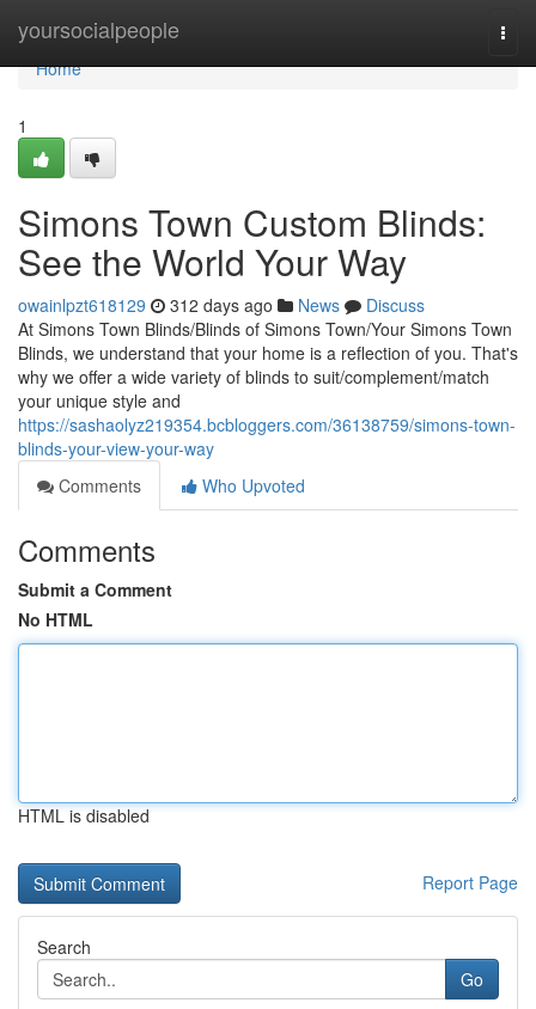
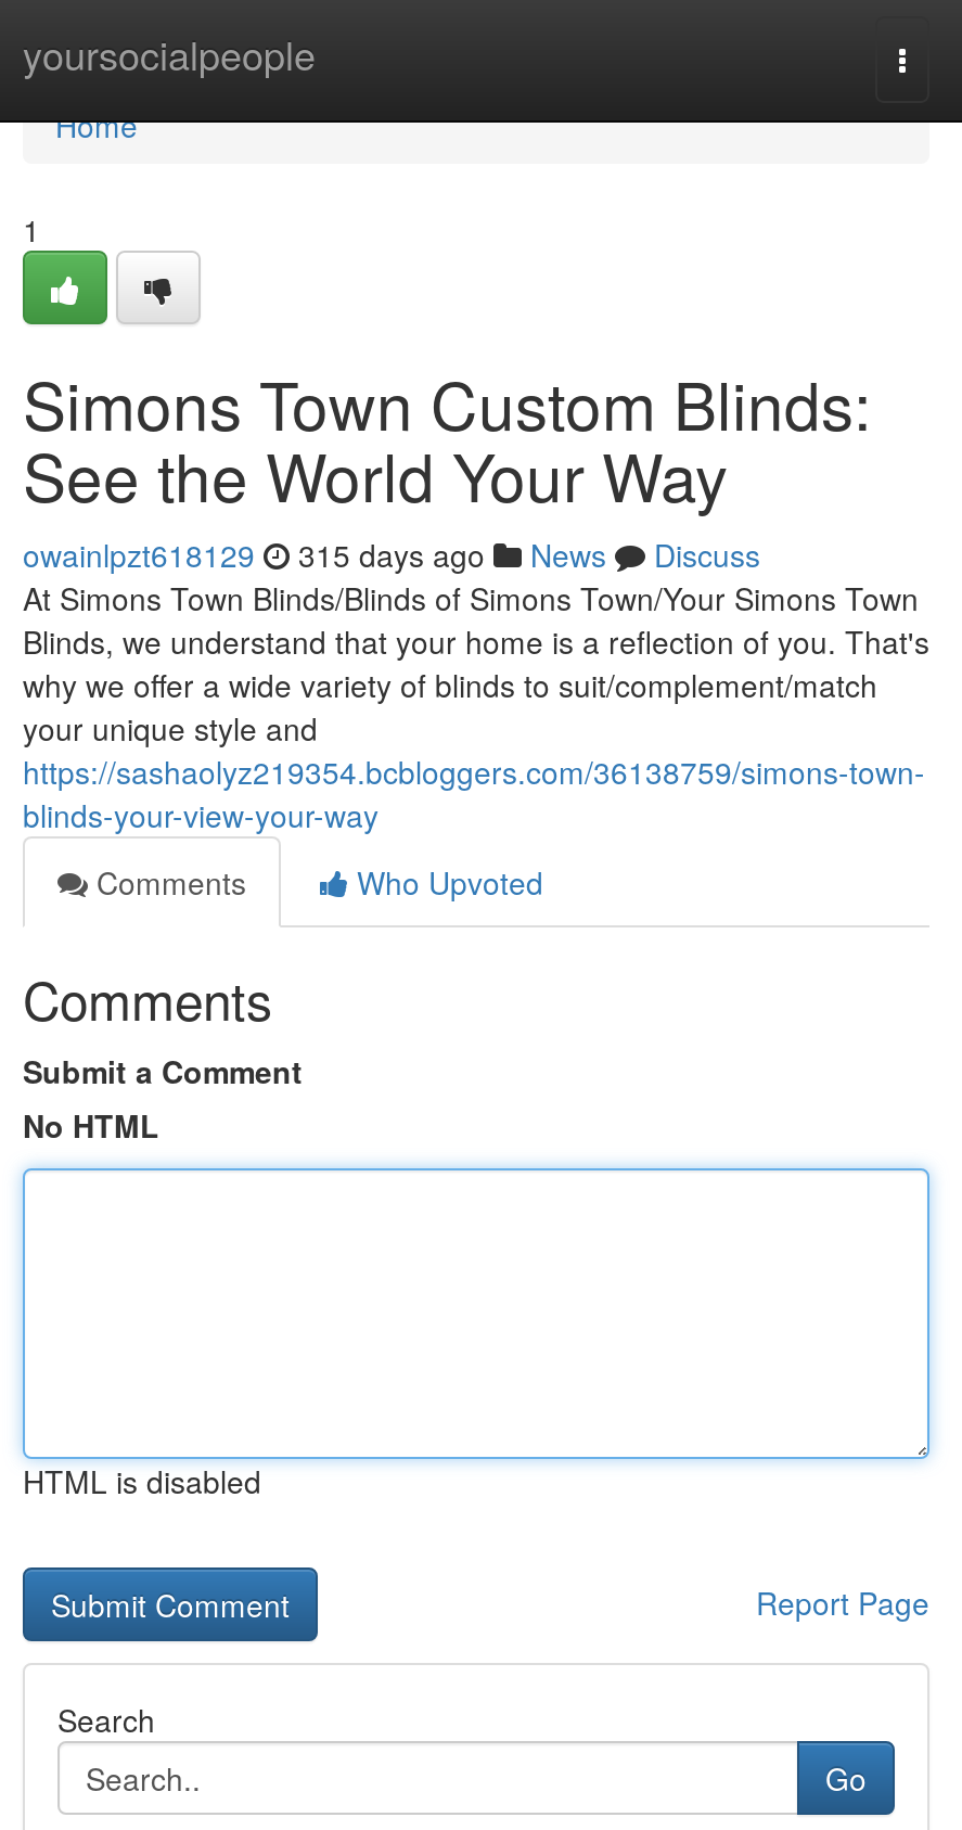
[18,293,425,317] owainlpzt618129 312 days ago News Discuss -> [23,533,760,576] owainlpzt618129 315 days ago News Discuss

